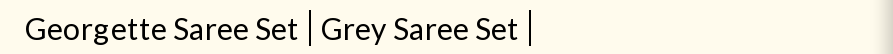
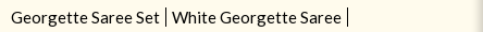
[321,9,519,45] Grey Saree Set -> [172,7,342,27] White Georgette Saree

